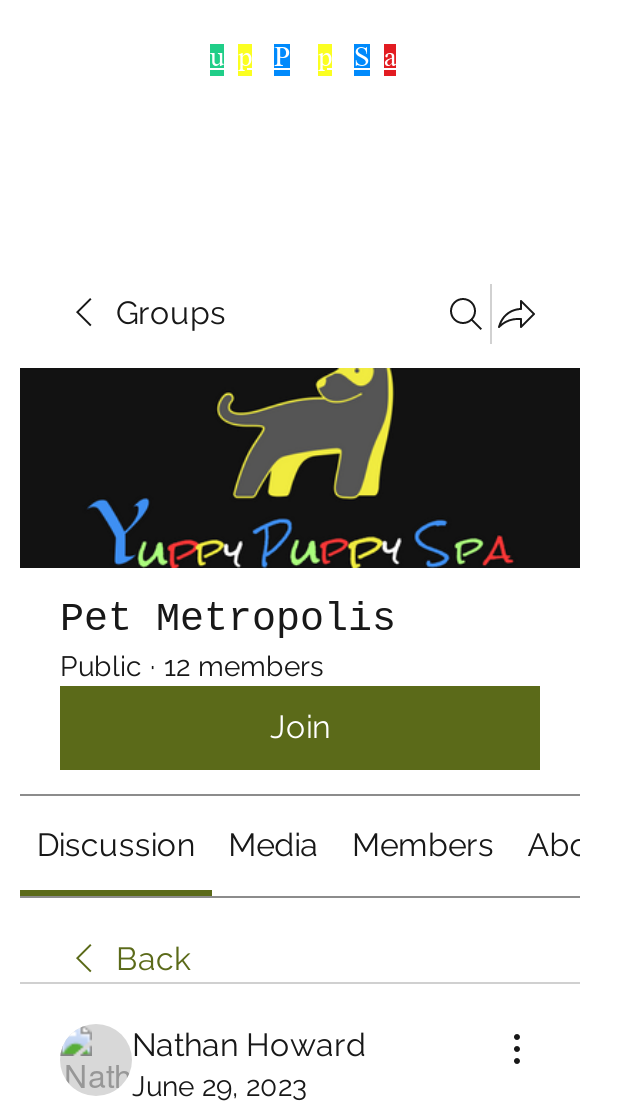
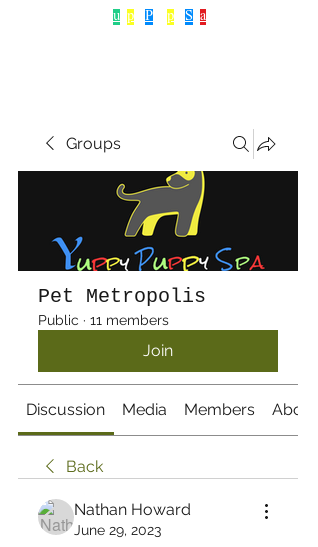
[60,650,324,682] Public · 12 members -> [38,312,169,328] Public · 11 members

